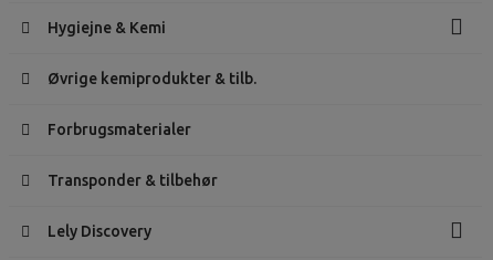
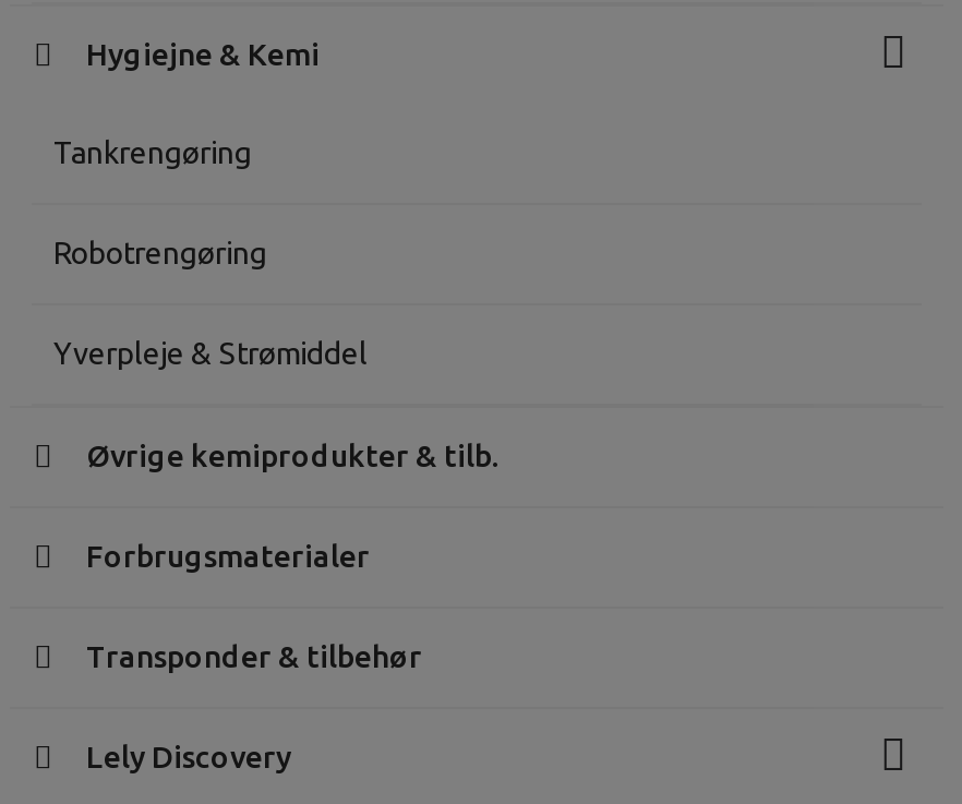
none -> [53,135,368,371] Tankrengøring | Robotrengøring | Yverpleje & Strømiddel

